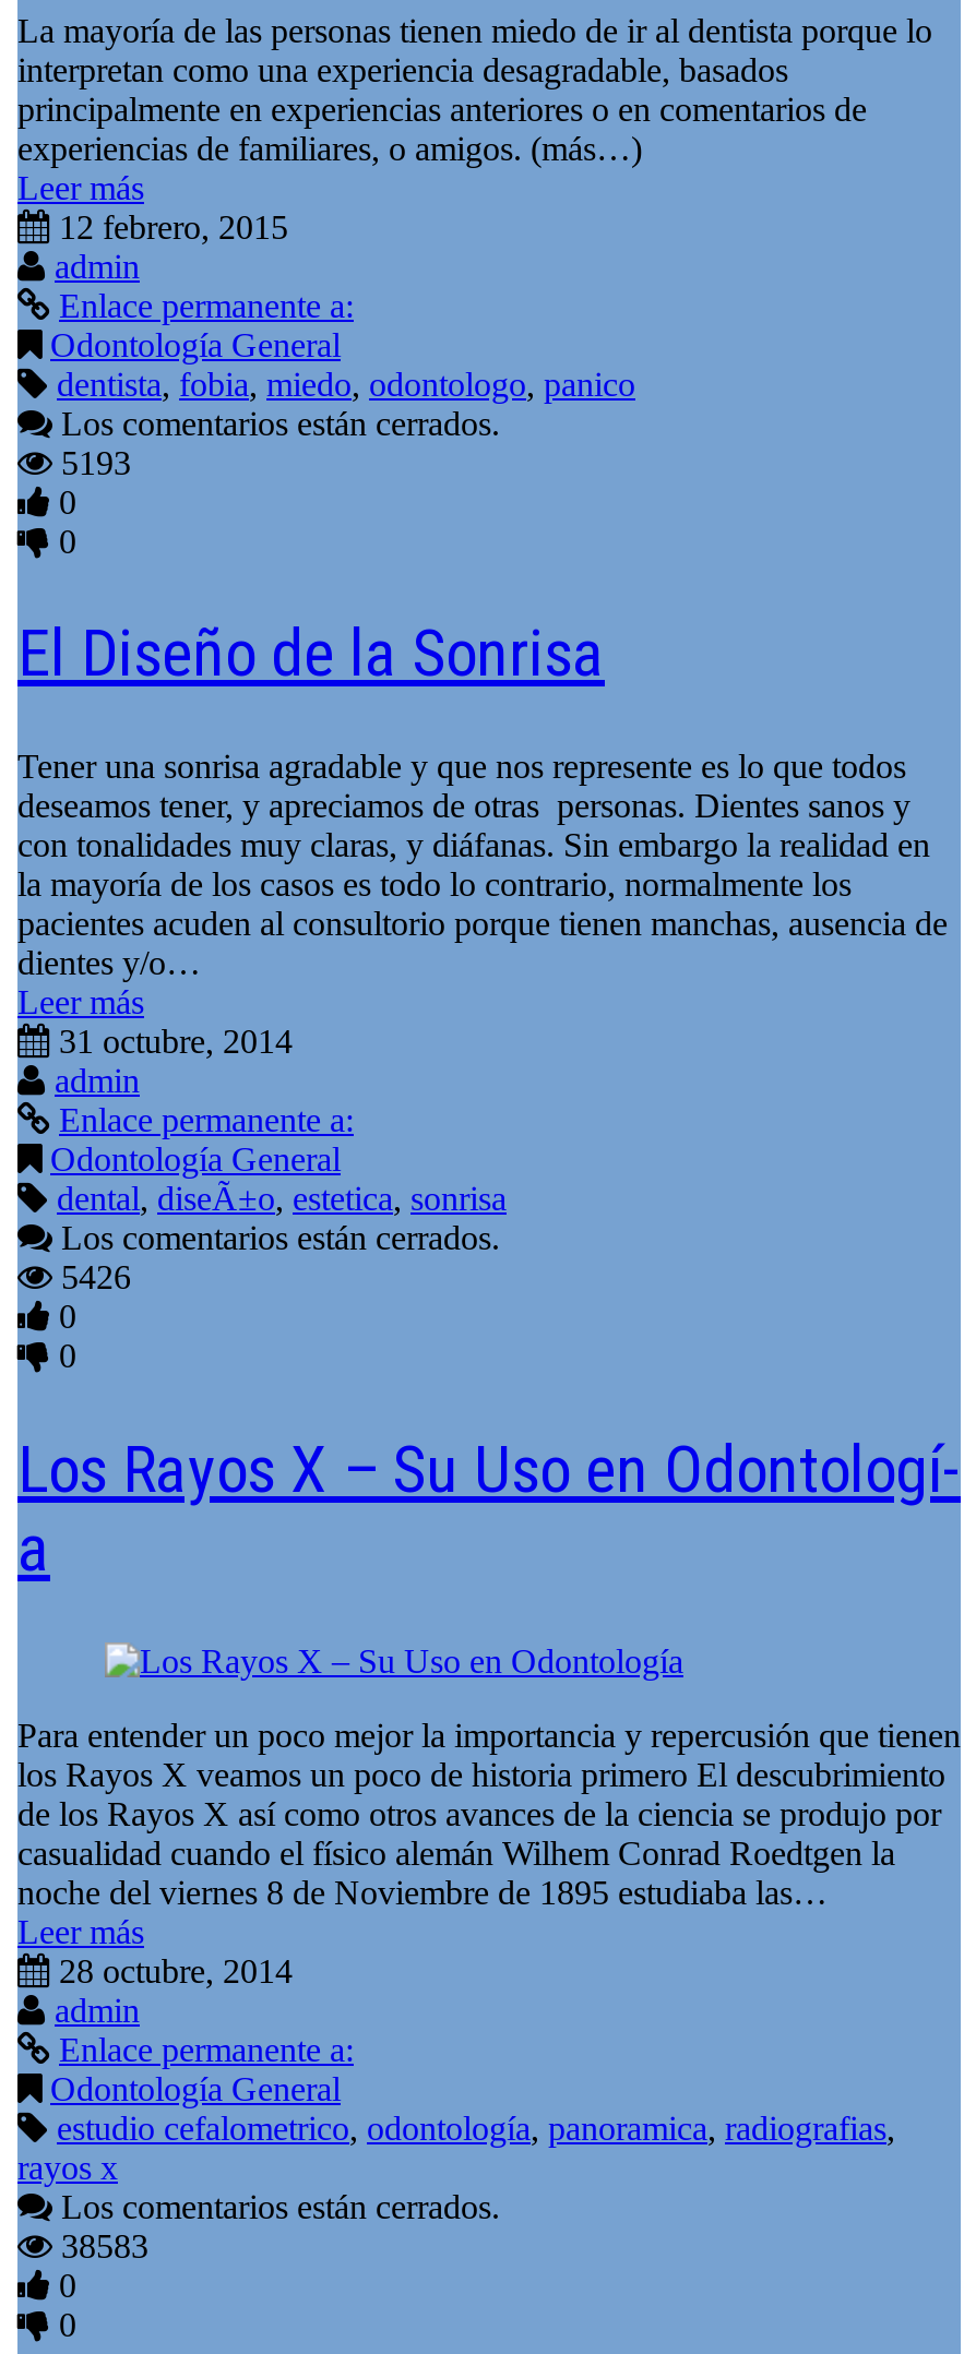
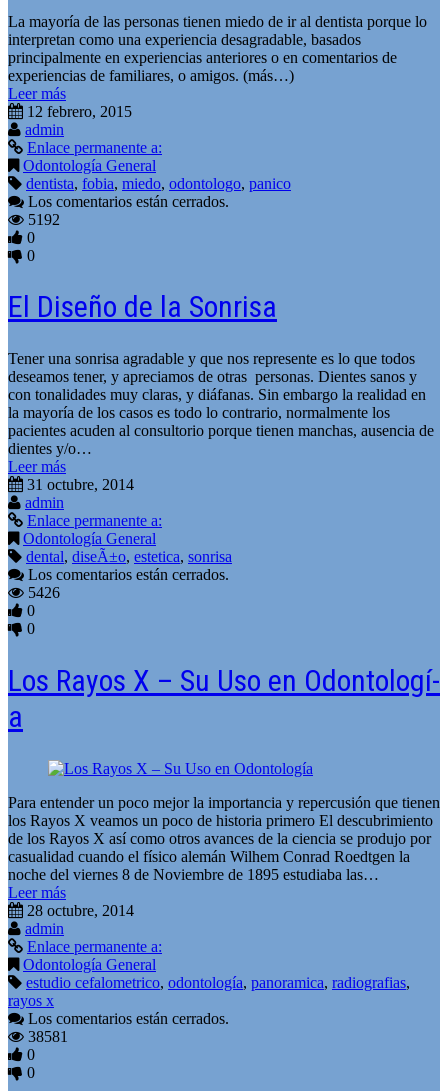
[52,443,131,480] 5193 -> [24,210,60,227] 5192
[52,2228,148,2265] 38583 -> [24,1028,68,1045] 38581

